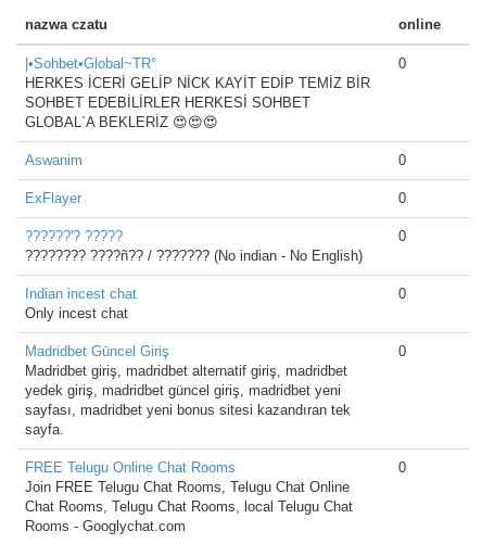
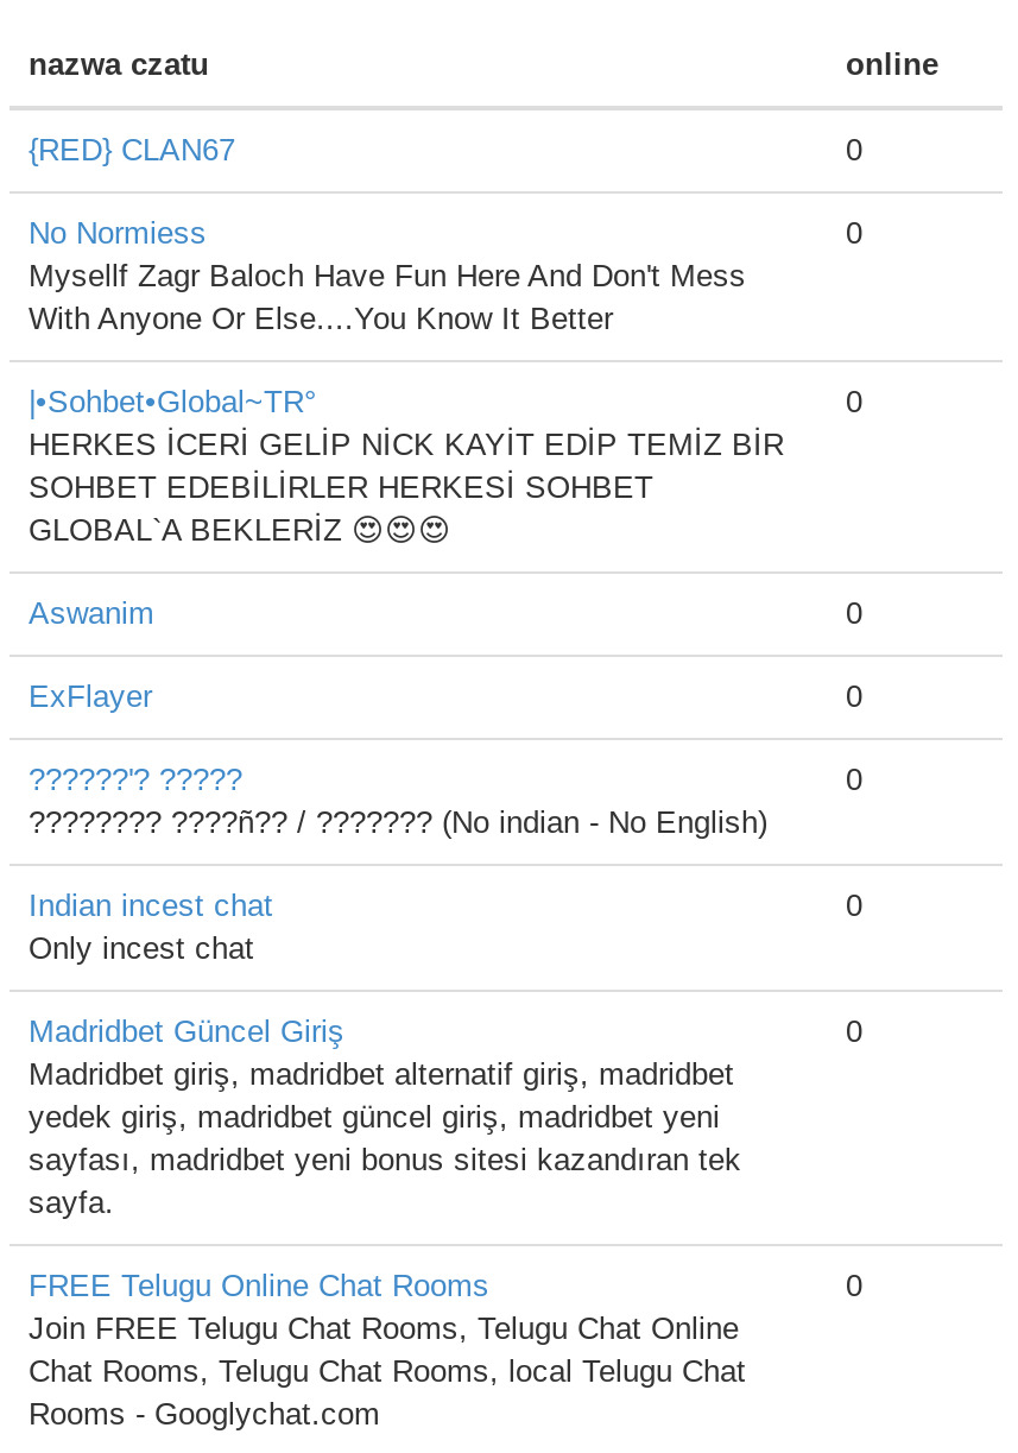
none -> [29,132,862,336] {RED} CLAN67 | 0 | No Normiess | Mysellf Zagr Baloch Have Fun Here And Don't Mess | With Anyone Or Else....You Know It Better
none -> [846,215,862,251] 0

